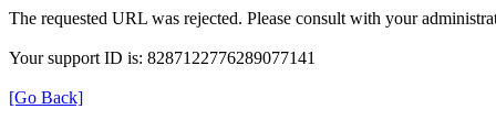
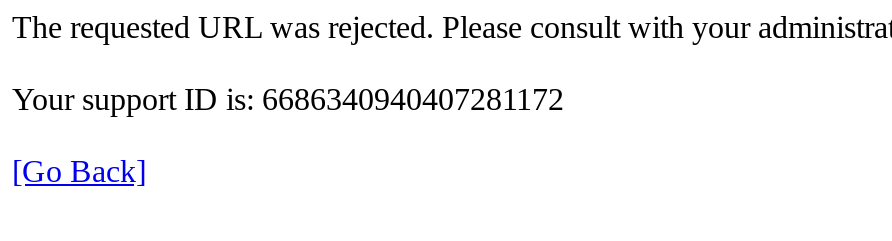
[9,48,316,67] Your support ID is: 8287122776289077141 -> [12,82,564,116] Your support ID is: 6686340940407281172

